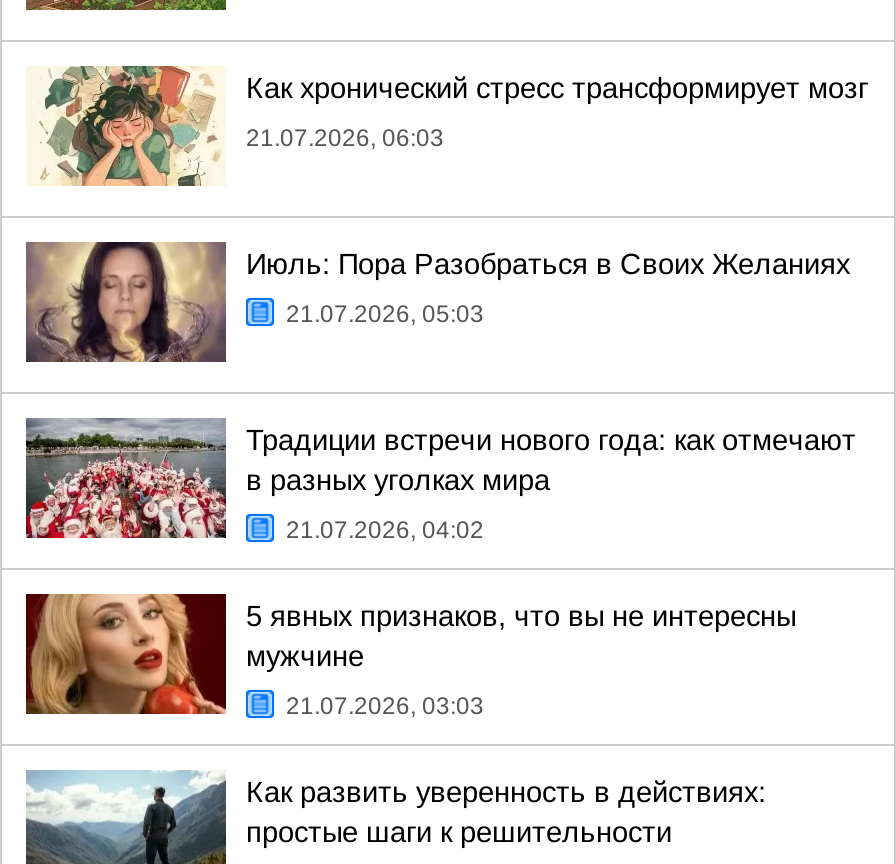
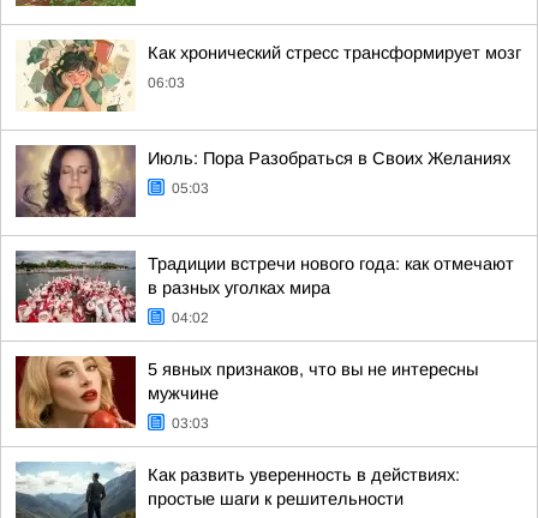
[246,124,444,152] 21.07.2026, 06:03 -> [148,74,185,91] 06:03
[286,300,484,328] 21.07.2026, 05:03 -> [172,180,209,197] 05:03
[286,516,484,544] 21.07.2026, 04:02 -> [172,309,209,326] 04:02
[286,692,484,720] 21.07.2026, 03:03 -> [172,415,209,432] 03:03

